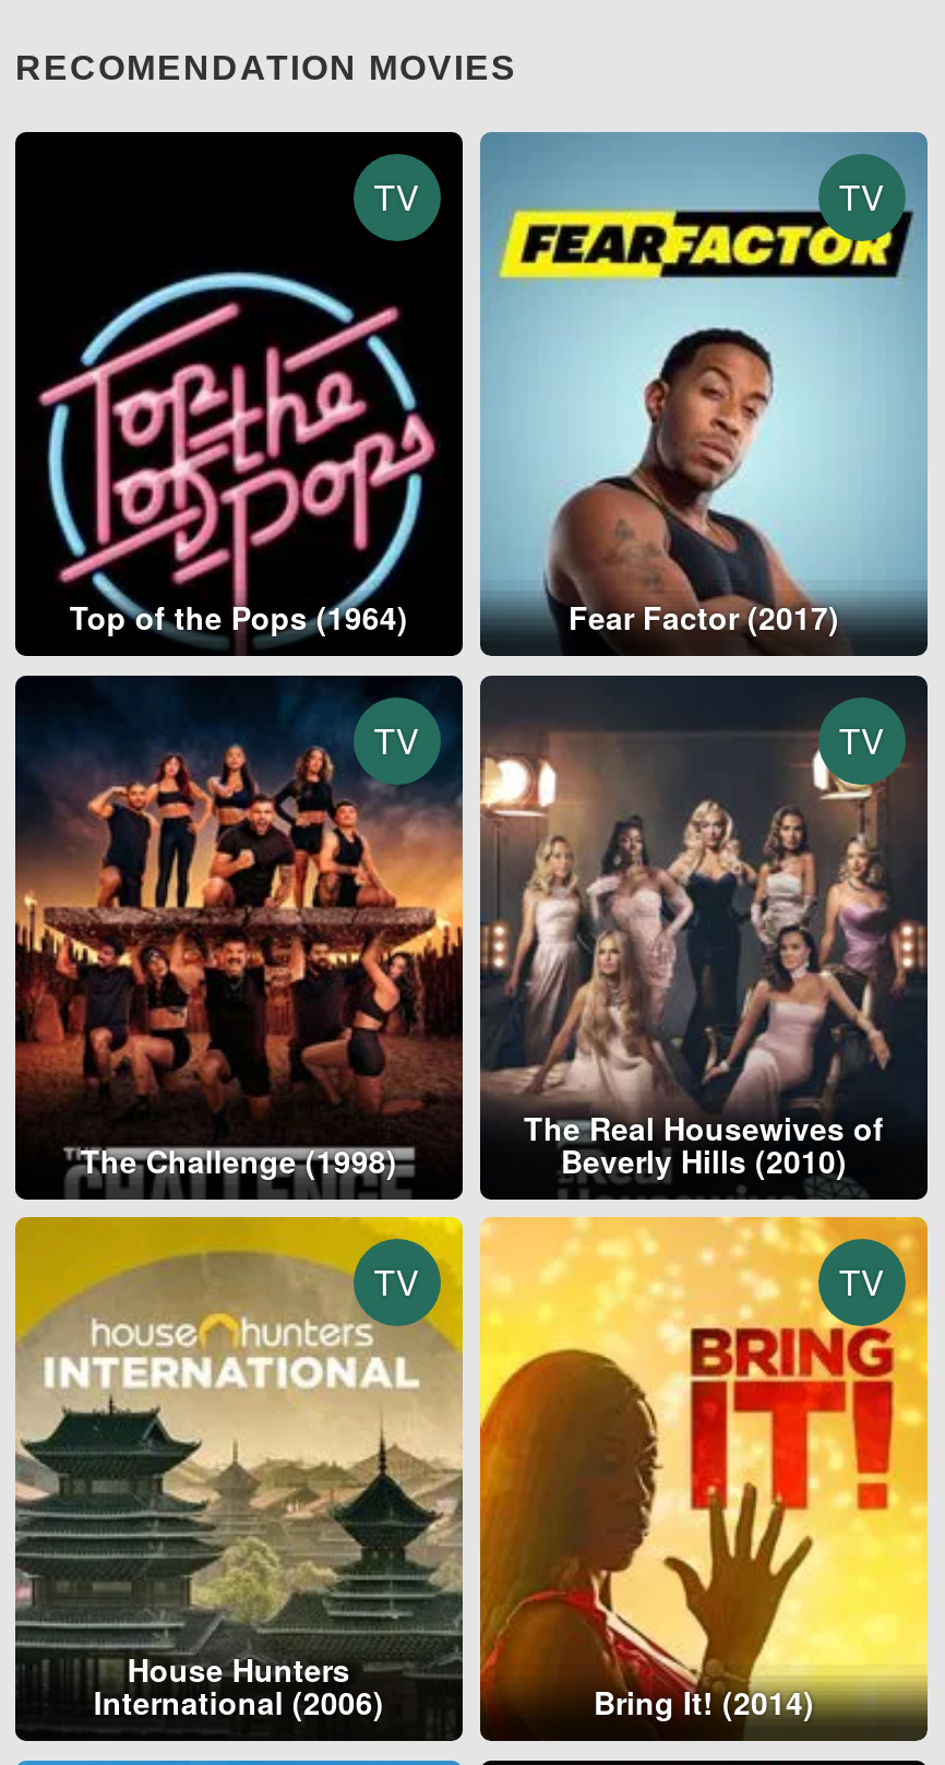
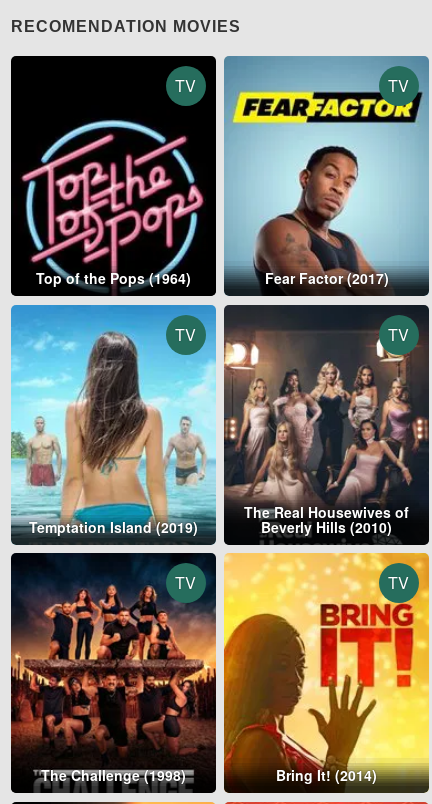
[13,673,465,1197] [image] -> [10,304,217,545] [image]
moved [81,1138,397,1182] -> [41,765,186,785]: The Challenge (1998)
none -> [29,517,198,537] Temptation Island (2019)
[13,1215,465,1678] [image] -> [10,552,217,763] [image]
[94,1648,384,1724] House Hunters | International (2006) -> none

